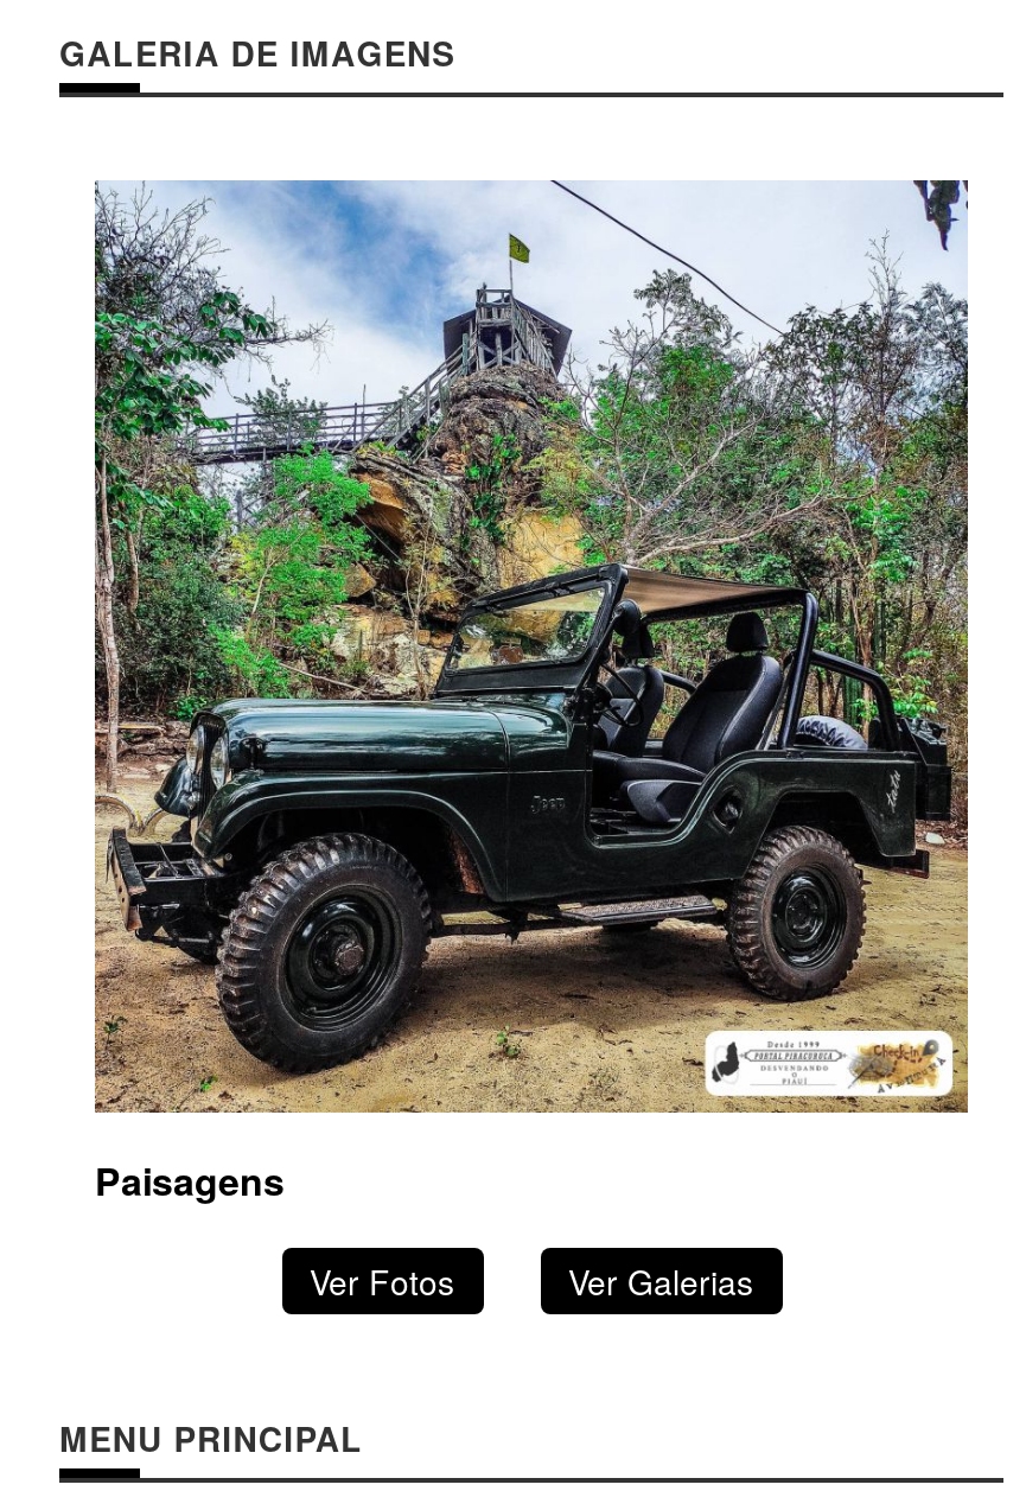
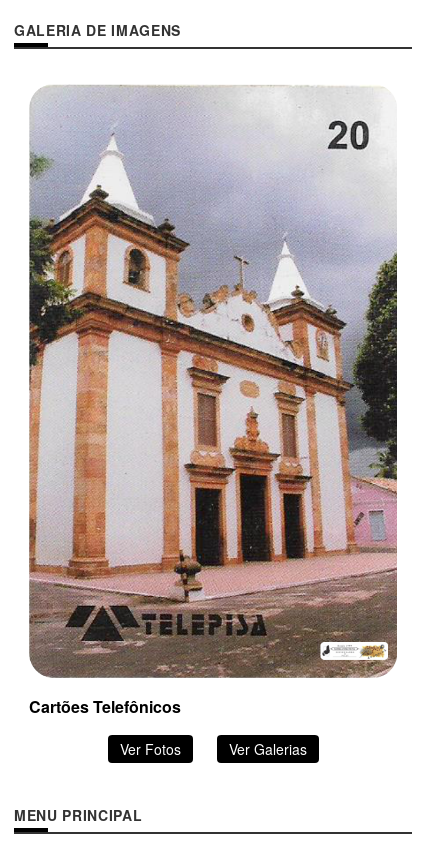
[95,178,968,1207] [image] | Paisagens -> [29,85,398,718] [image] | Cartões Telefônicos

